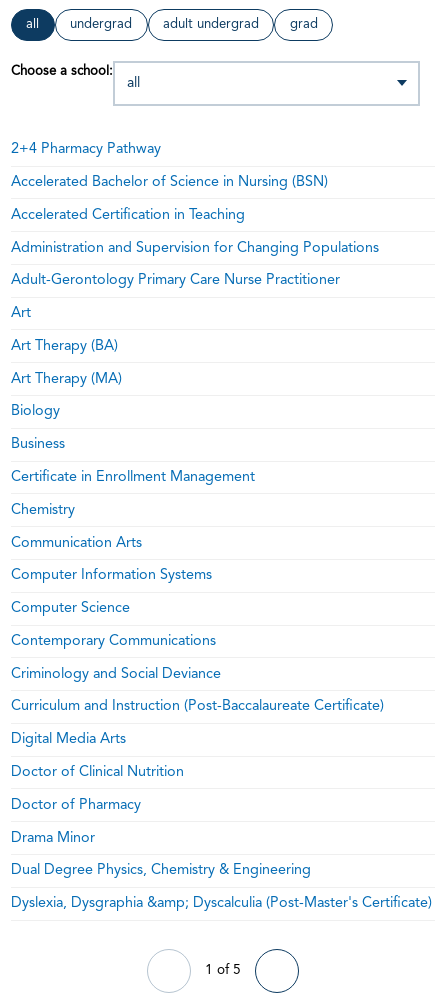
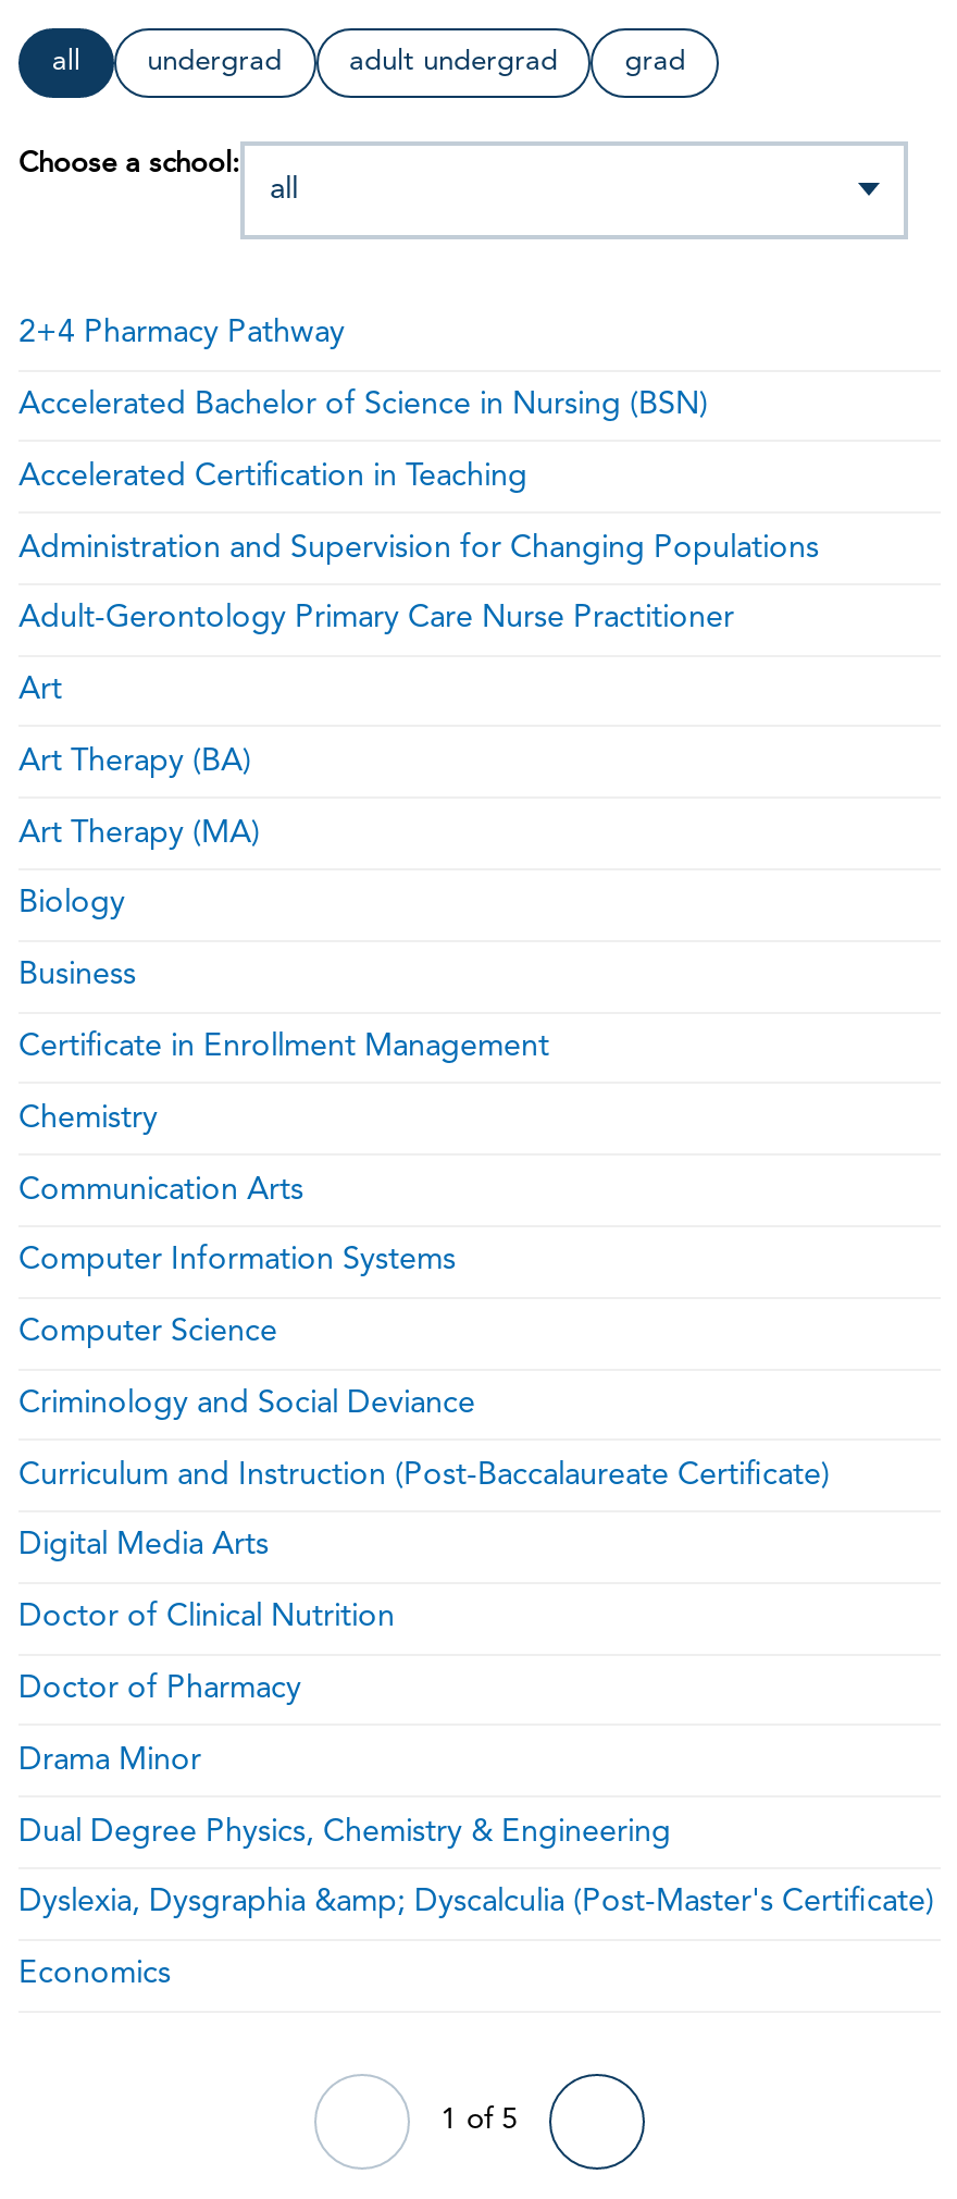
[11,634,216,649] Contemporary Communications -> none
moved [11,667,432,911] -> [18,1388,934,1920]: Criminology and Social Deviance | Curriculum and Instruction (Post-Baccalaureate Certificate) | Digital Media Arts | Doctor of Clinical Nutrition | Doctor of Pharmacy | Drama Minor | Dual Degree Physics, Chemistry & Engineering | Dyslexia, Dysgraphia &amp; Dyscalculia (Post-Master's Certificate)
none -> [18,1959,171,1991] Economics

